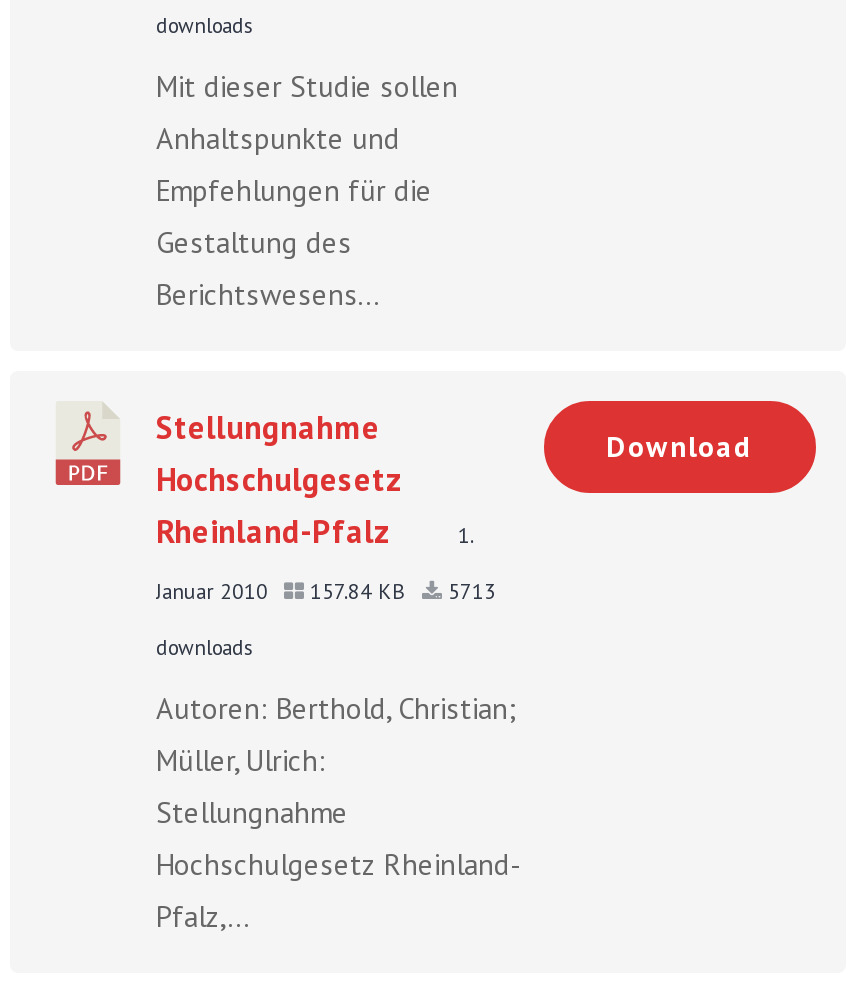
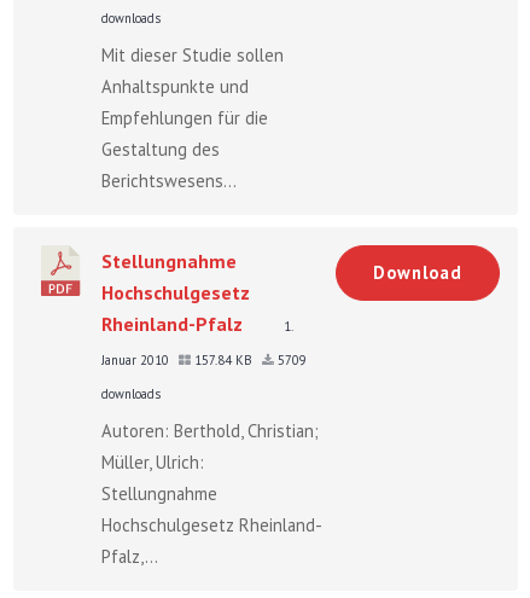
[156,576,496,604] Januar 2010 157.84 KB 5713 -> [101,351,307,368] Januar 2010 157.84 KB 5709

